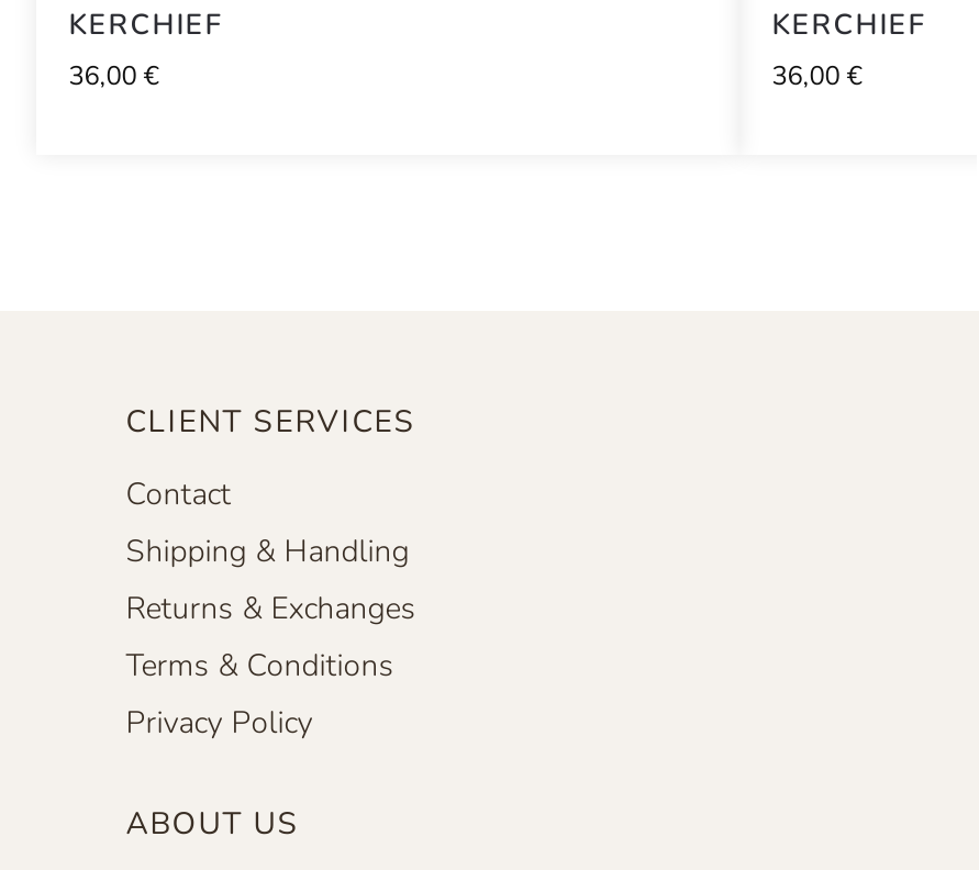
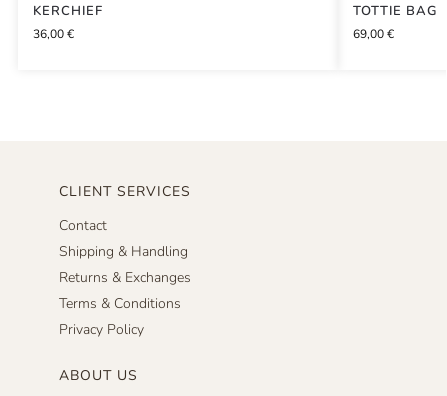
[772,5,926,92] KERCHIEF | 36,00 € -> [353,2,438,42] TOTTIE BAG | 69,00 €

